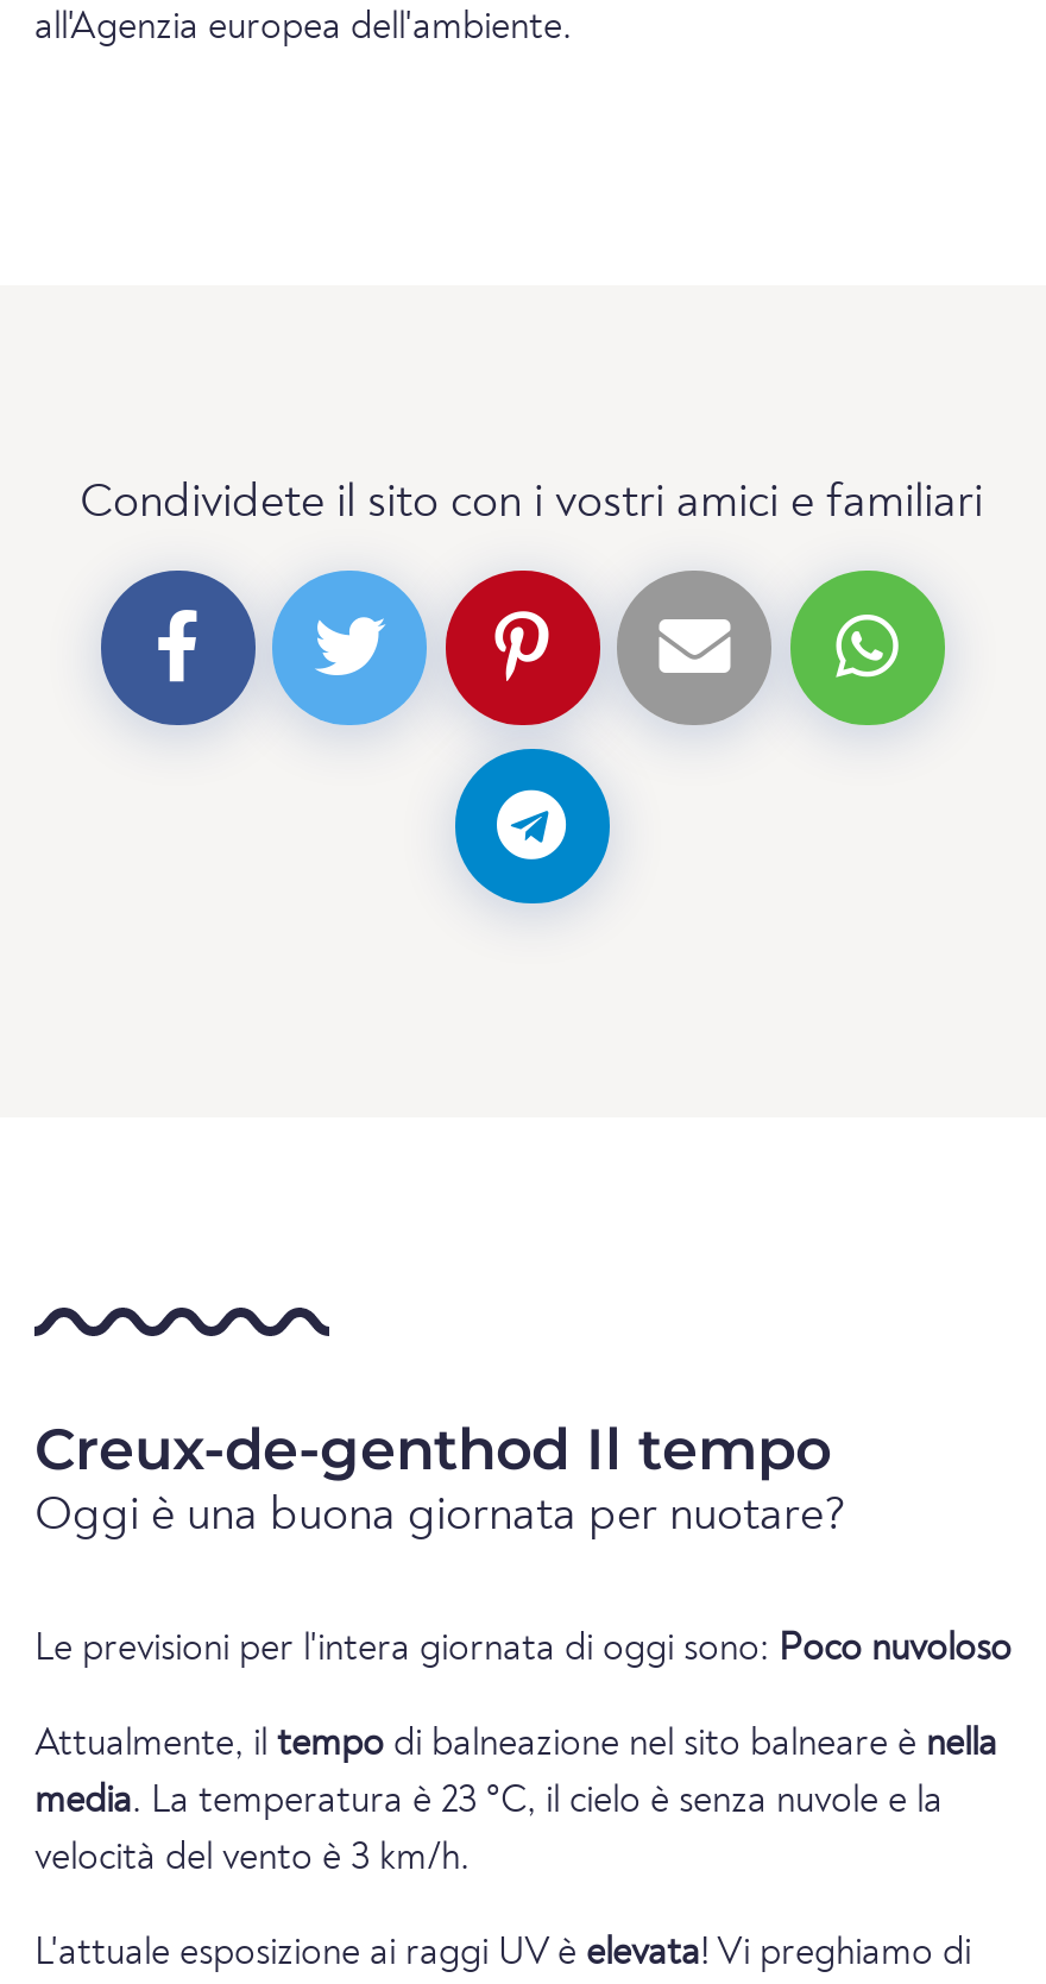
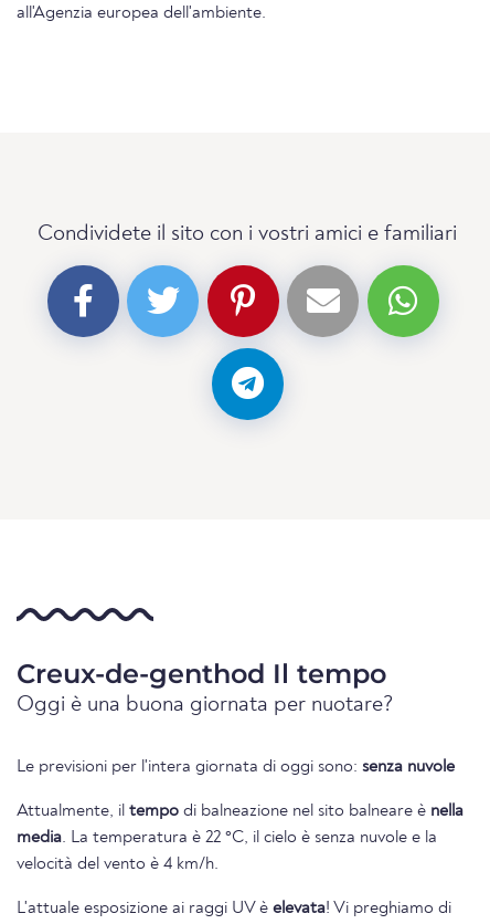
[34,1632,1012,1670] Le previsioni per l'intera giornata di oggi sono: Poco nuvoloso -> [17,759,455,776] Le previsioni per l'intera giornata di oggi sono: senza nuvole
[34,1784,943,1822] media. La temperatura è 23 °C, il cielo è senza nuvole e la -> [17,829,437,847] media. La temperatura è 22 °C, il cielo è senza nuvole e la
[34,1841,470,1879] velocità del vento è 3 km/h. -> [17,856,219,873] velocità del vento è 4 km/h.

